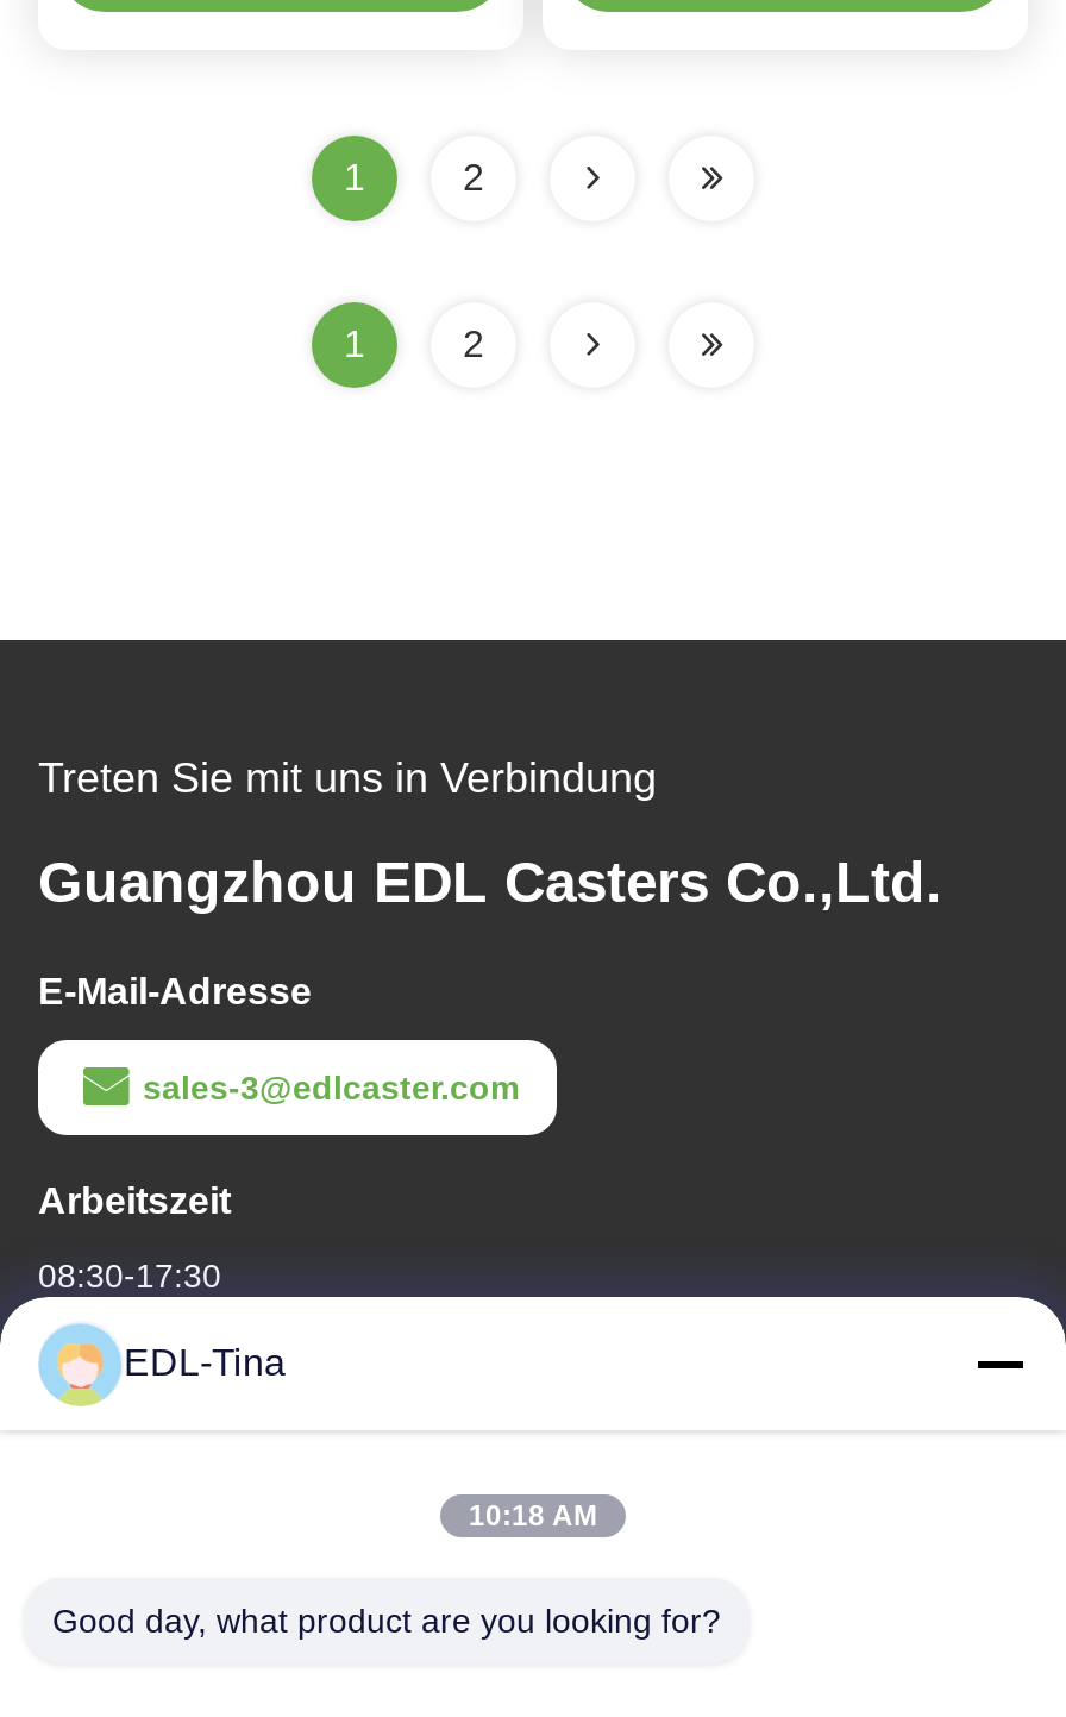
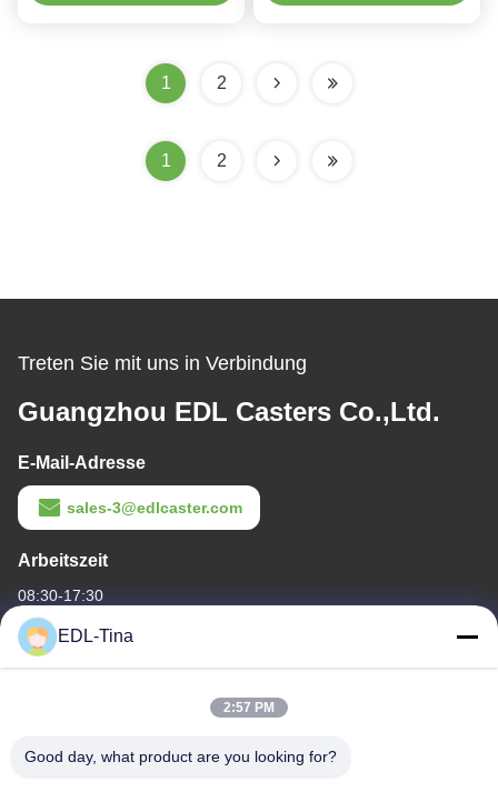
[469,1499,597,1533] 10:18 AM -> [223,700,275,715] 2:57 PM

